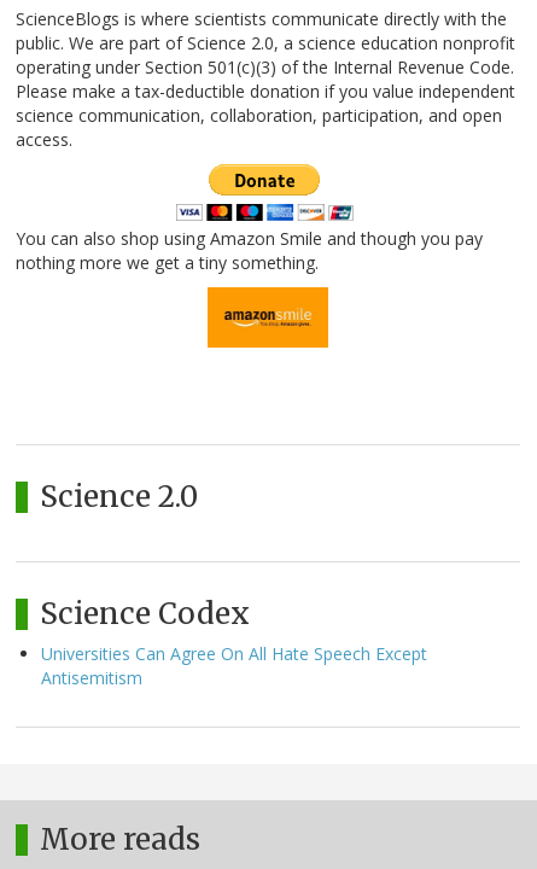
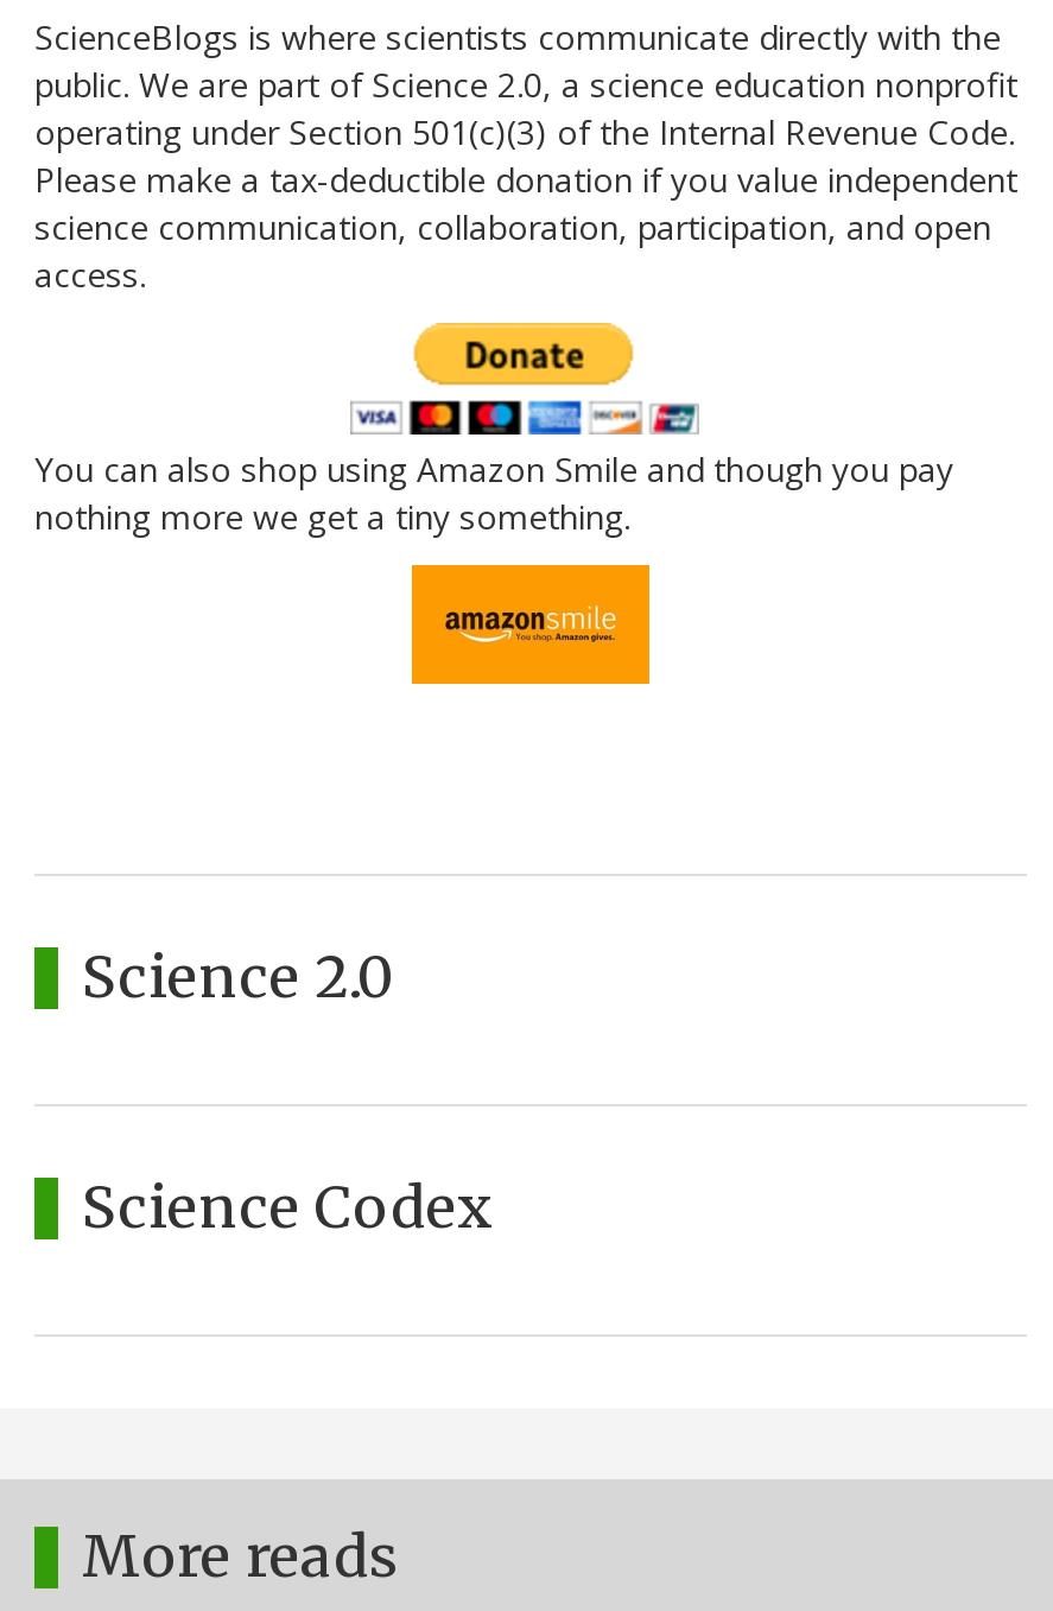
[41,642,427,689] Universities Can Agree On All Hate Speech Except | Antisemitism -> none

